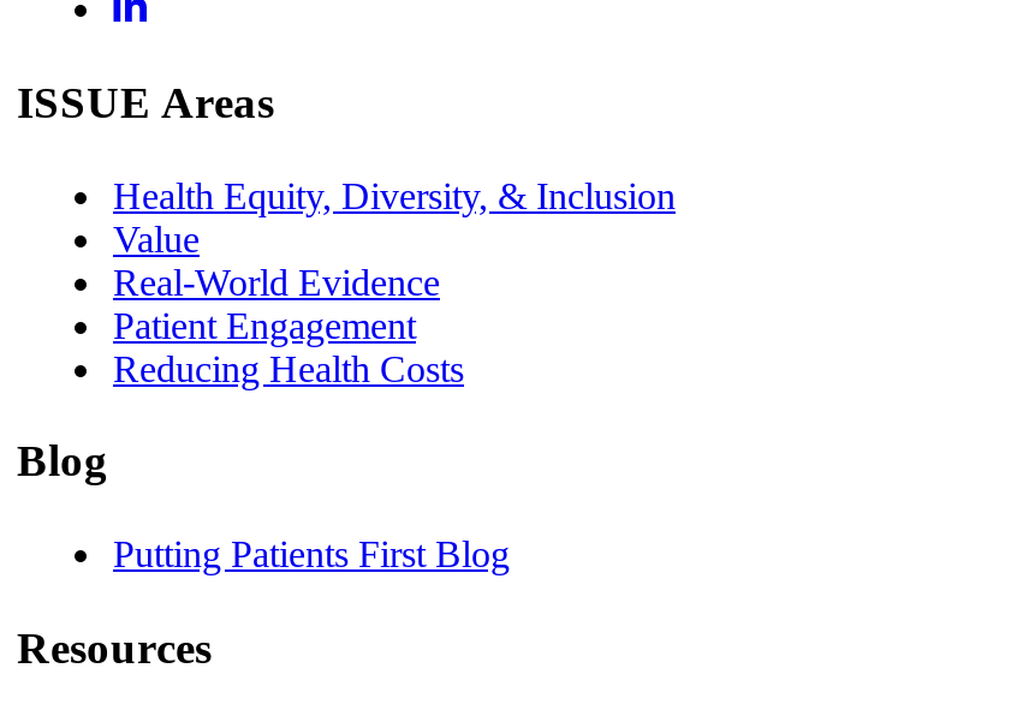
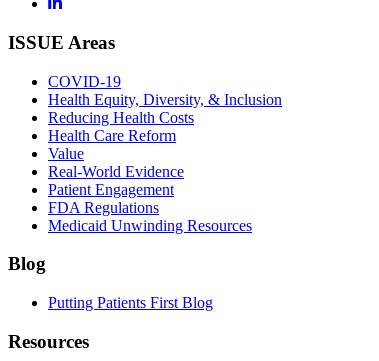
none -> [48,73,121,90] COVID-19
none -> [48,127,176,144] Health Care Reform
moved [113,348,464,389] -> [48,109,194,126]: Reducing Health Costs
none -> [48,199,252,234] FDA Regulations | Medicaid Unwinding Resources

